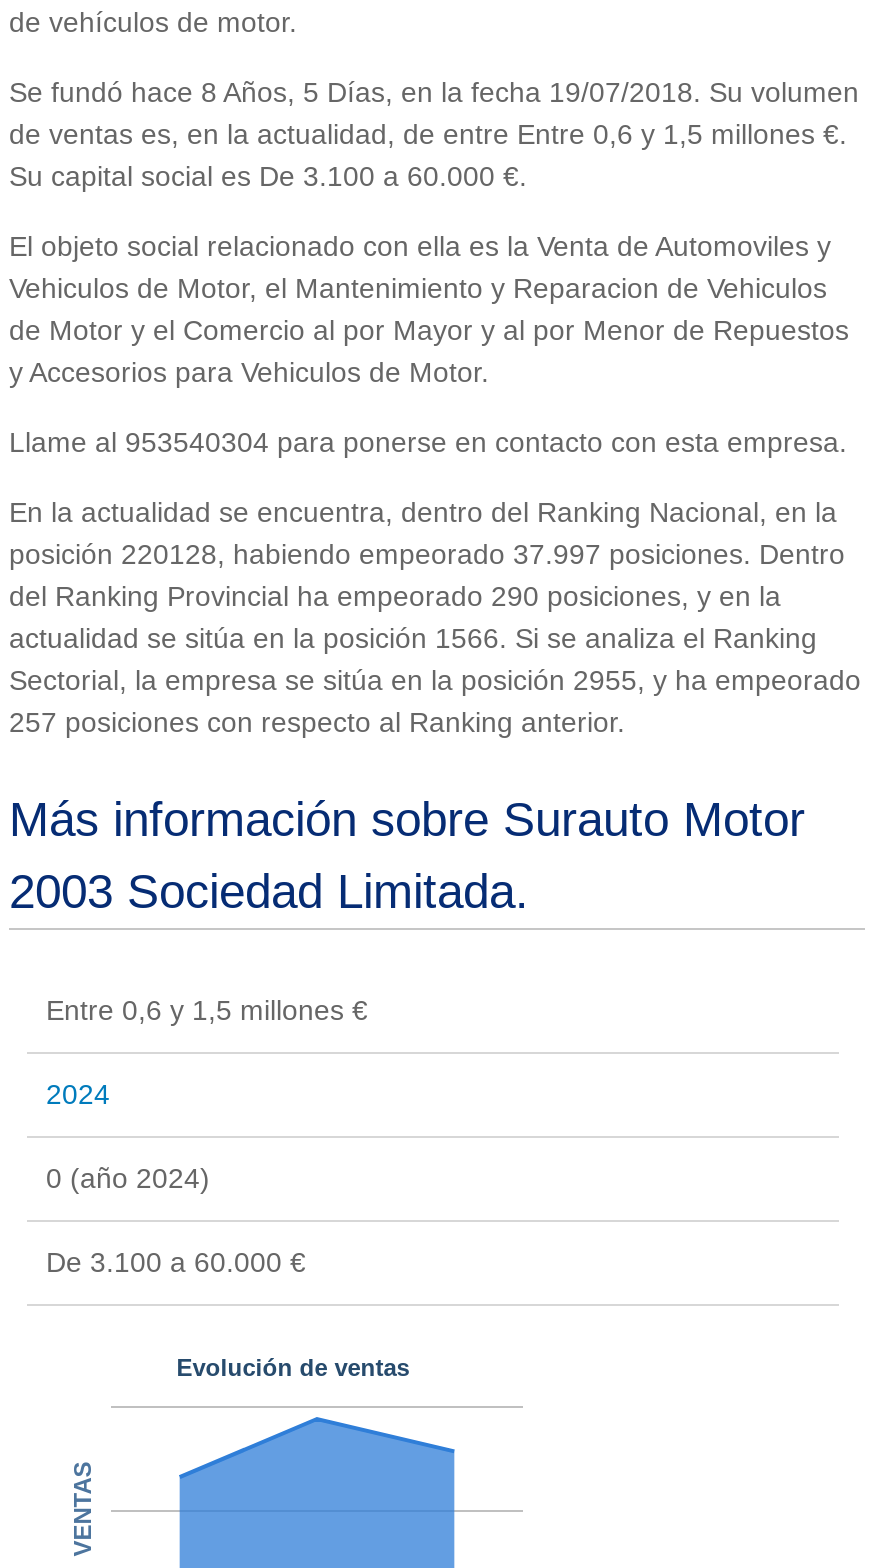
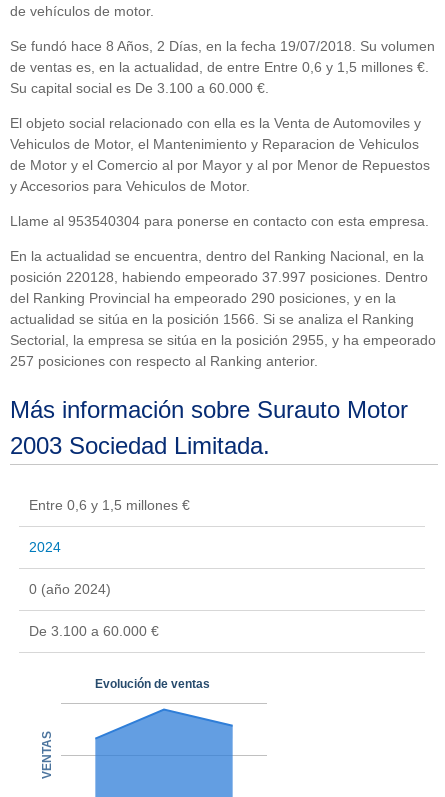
[9,76,859,108] Se fundó hace 8 Años, 5 Días, en la fecha 19/07/2018. Su volumen -> [10,38,435,54] Se fundó hace 8 Años, 2 Días, en la fecha 19/07/2018. Su volumen

